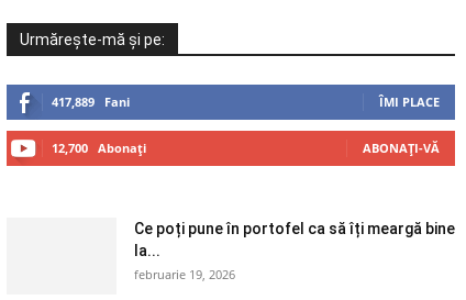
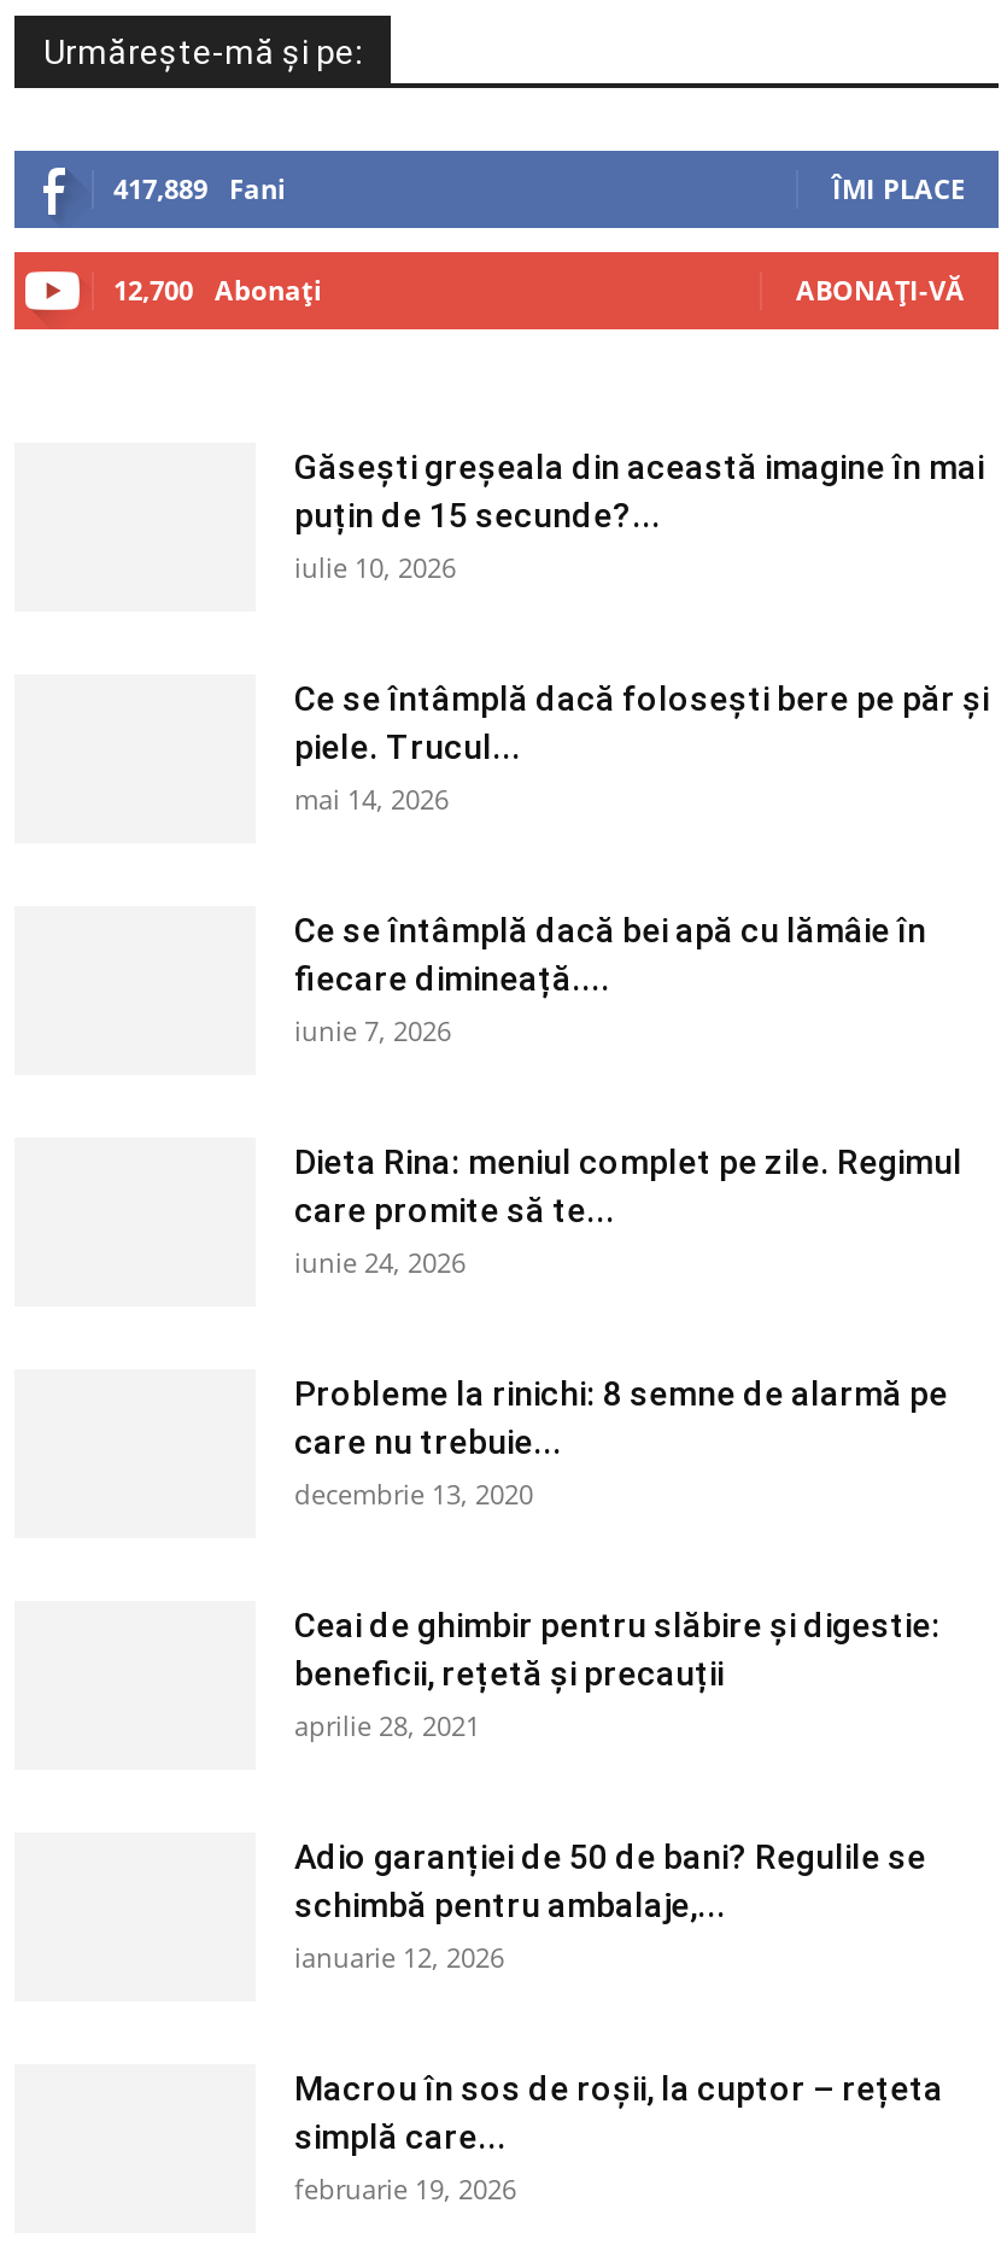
[134,220,455,259] Ce poți pune în portofel ca să îți meargă bine | la... -> [294,448,989,2156] Găsești greșeala din această imagine în mai | puțin de 15 secunde?... | iulie 10, 2026 | Ce se întâmplă dacă folosești bere pe păr și | piele. Trucul... | mai 14, 2026 | Ce se întâmplă dacă bei apă cu lămâie în | fiecare dimineață.... | iunie 7, 2026 | Dieta Rina: meniul complet pe zile. Regimul | care promite să te... | iunie 24, 2026 | Probleme la rinichi: 8 semne de alarmă pe | care nu trebuie... | decembrie 13, 2020 | Ceai de ghimbir pentru slăbire și digestie: | beneficii, rețetă și precauții | aprilie 28, 2021 | Adio garanției de 50 de bani? Regulile se | schimbă pentru ambalaje,... | ianuarie 12, 2026 | Macrou în sos de roșii, la cuptor – rețeta | simplă care...

